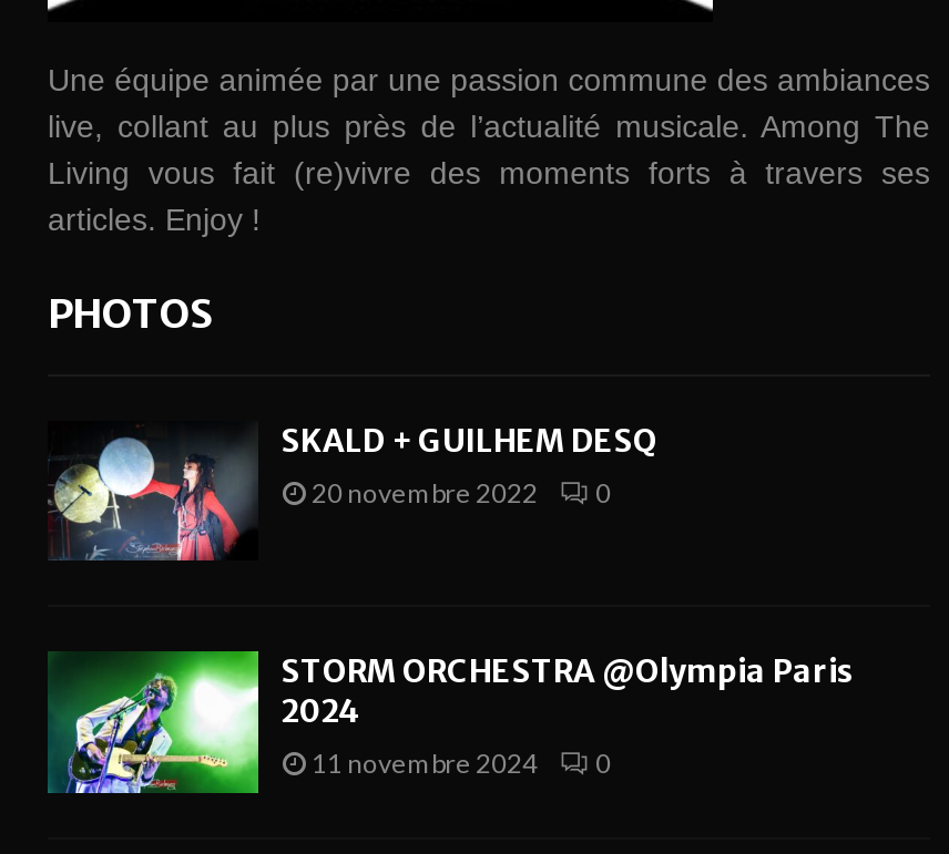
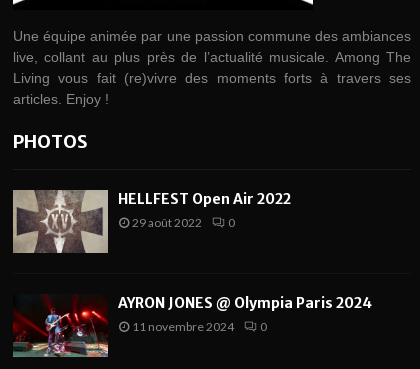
[48,420,657,560] [image] | SKALD + GUILHEM DESQ | 20 novembre 2022 -> [12,189,291,254] [image] | HELLFEST Open Air 2022 | 29 août 2022
[48,649,855,831] [image] | STORM ORCHESTRA @Olympia Paris | 2024 -> [12,294,372,358] [image] | AYRON JONES @ Olympia Paris 2024

